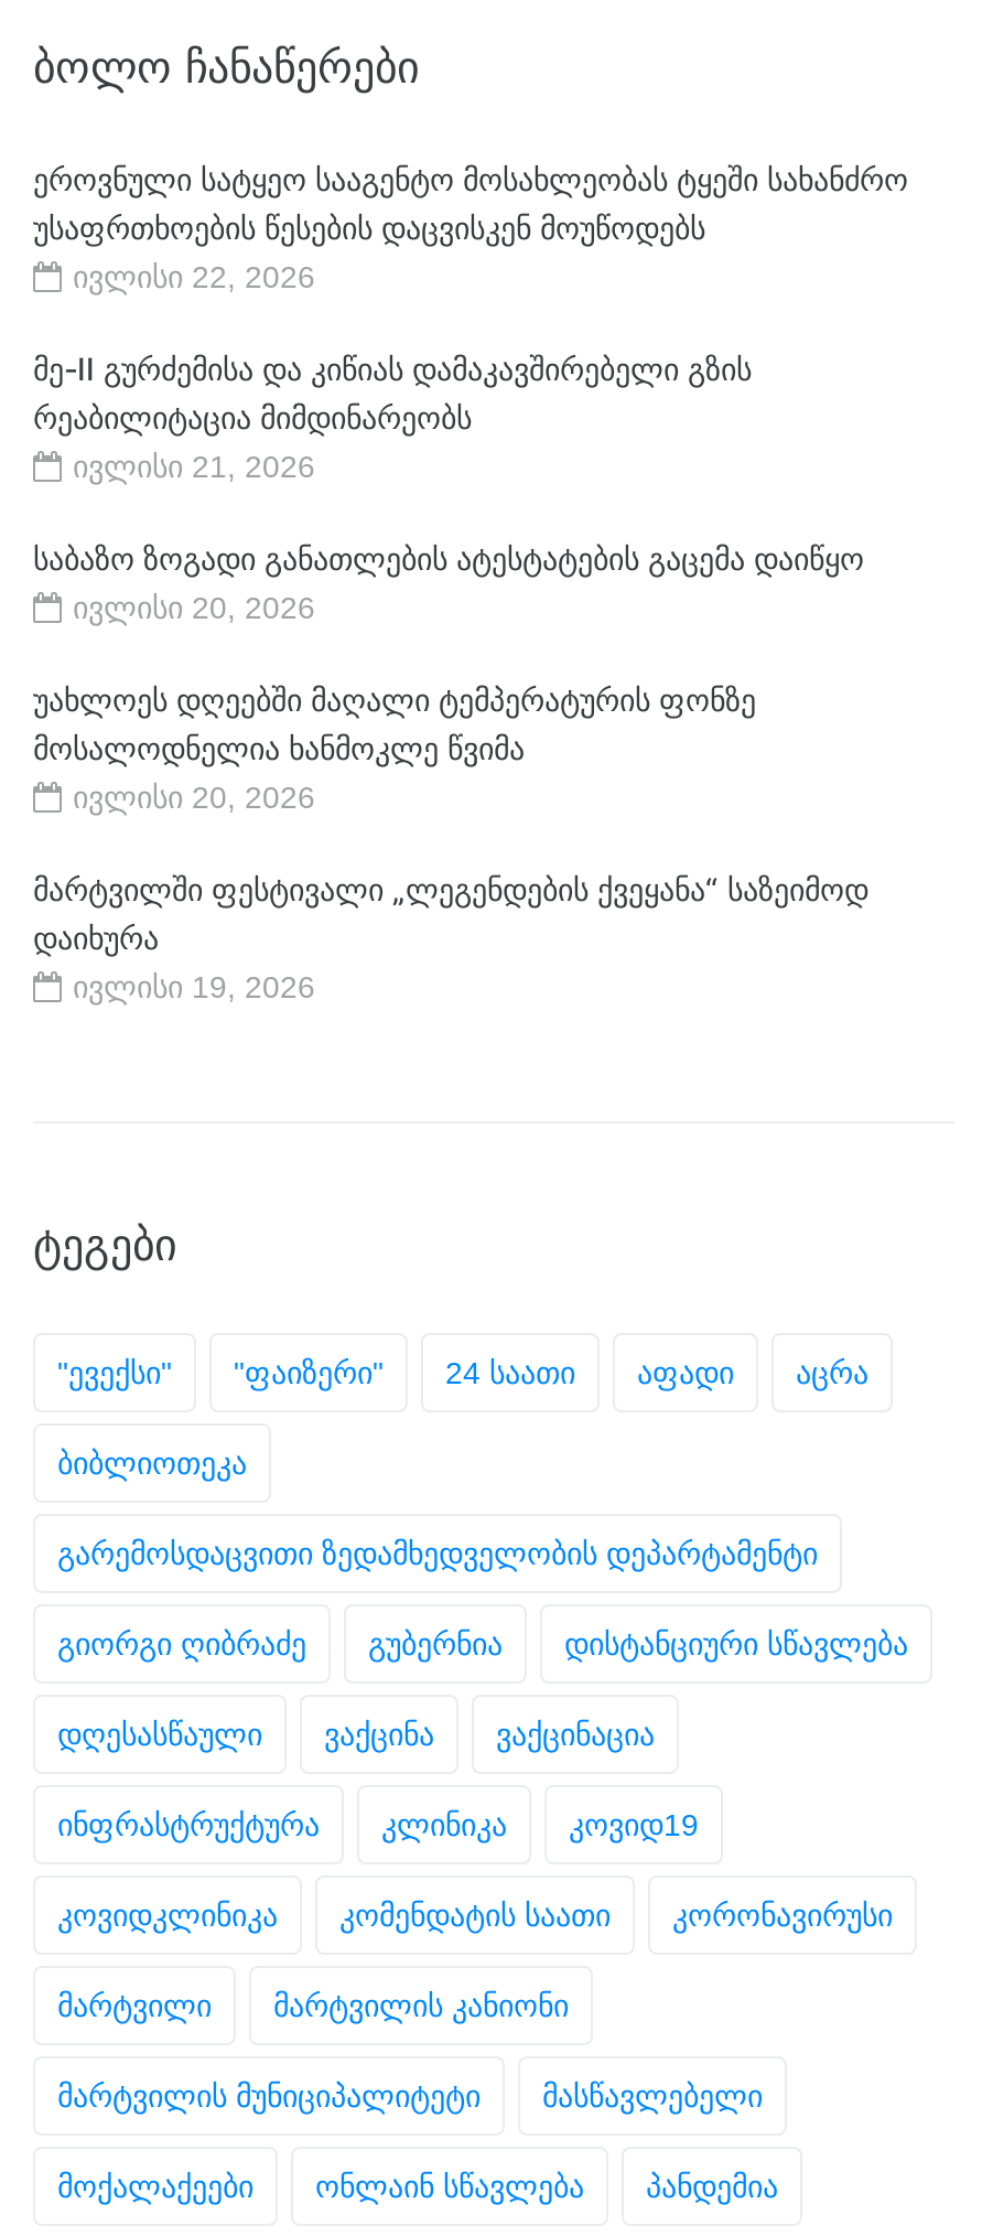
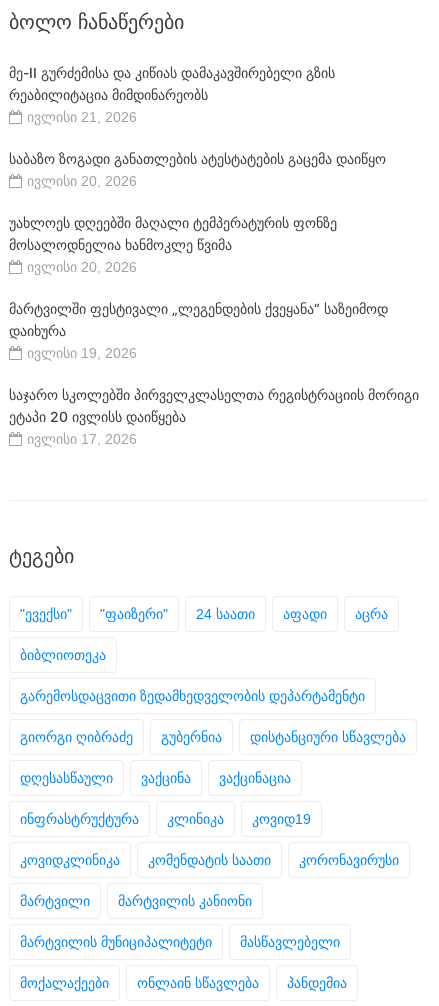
[33,160,908,295] ეროვნული სატყეო სააგენტო მოსახლეობას ტყეში სახანძრო | უსაფრთხოების წესების დაცვისკენ მოუწოდებს | ივლისი 22, 2026 -> none
moved [33,350,868,1005] -> [9,64,388,361]: მე-II გურძემისა და კიწიას დამაკავშირებელი გზის | რეაბილიტაცია მიმდინარეობს | ივლისი 21, 2026 | ... | დაიხურა | ივლისი 19, 2026
none -> [9,386,419,447] საჯარო სკოლებში პირველკლასელთა რეგისტრაციის მორიგი | ეტაპი 20 ივლისს დაიწყება | ივლისი 17, 2026

